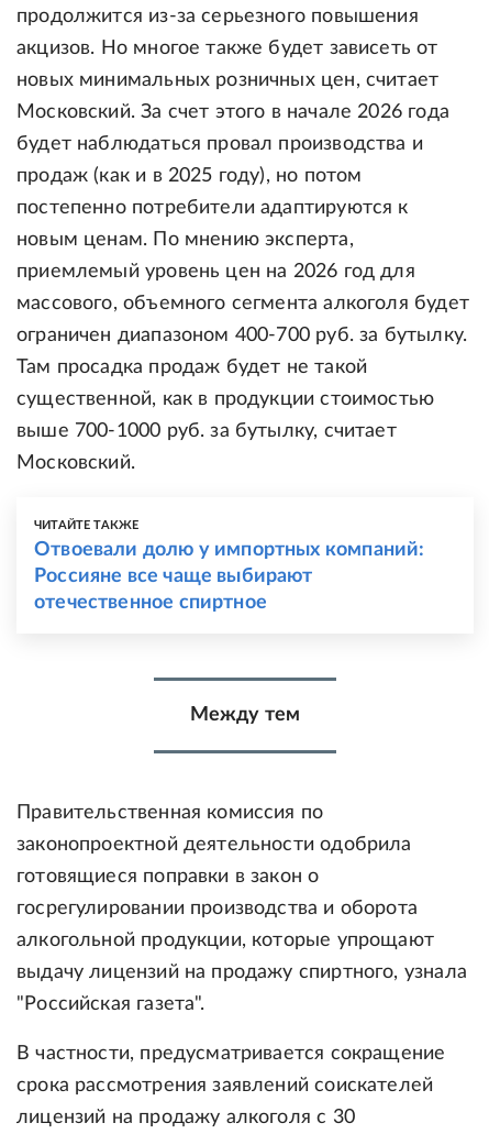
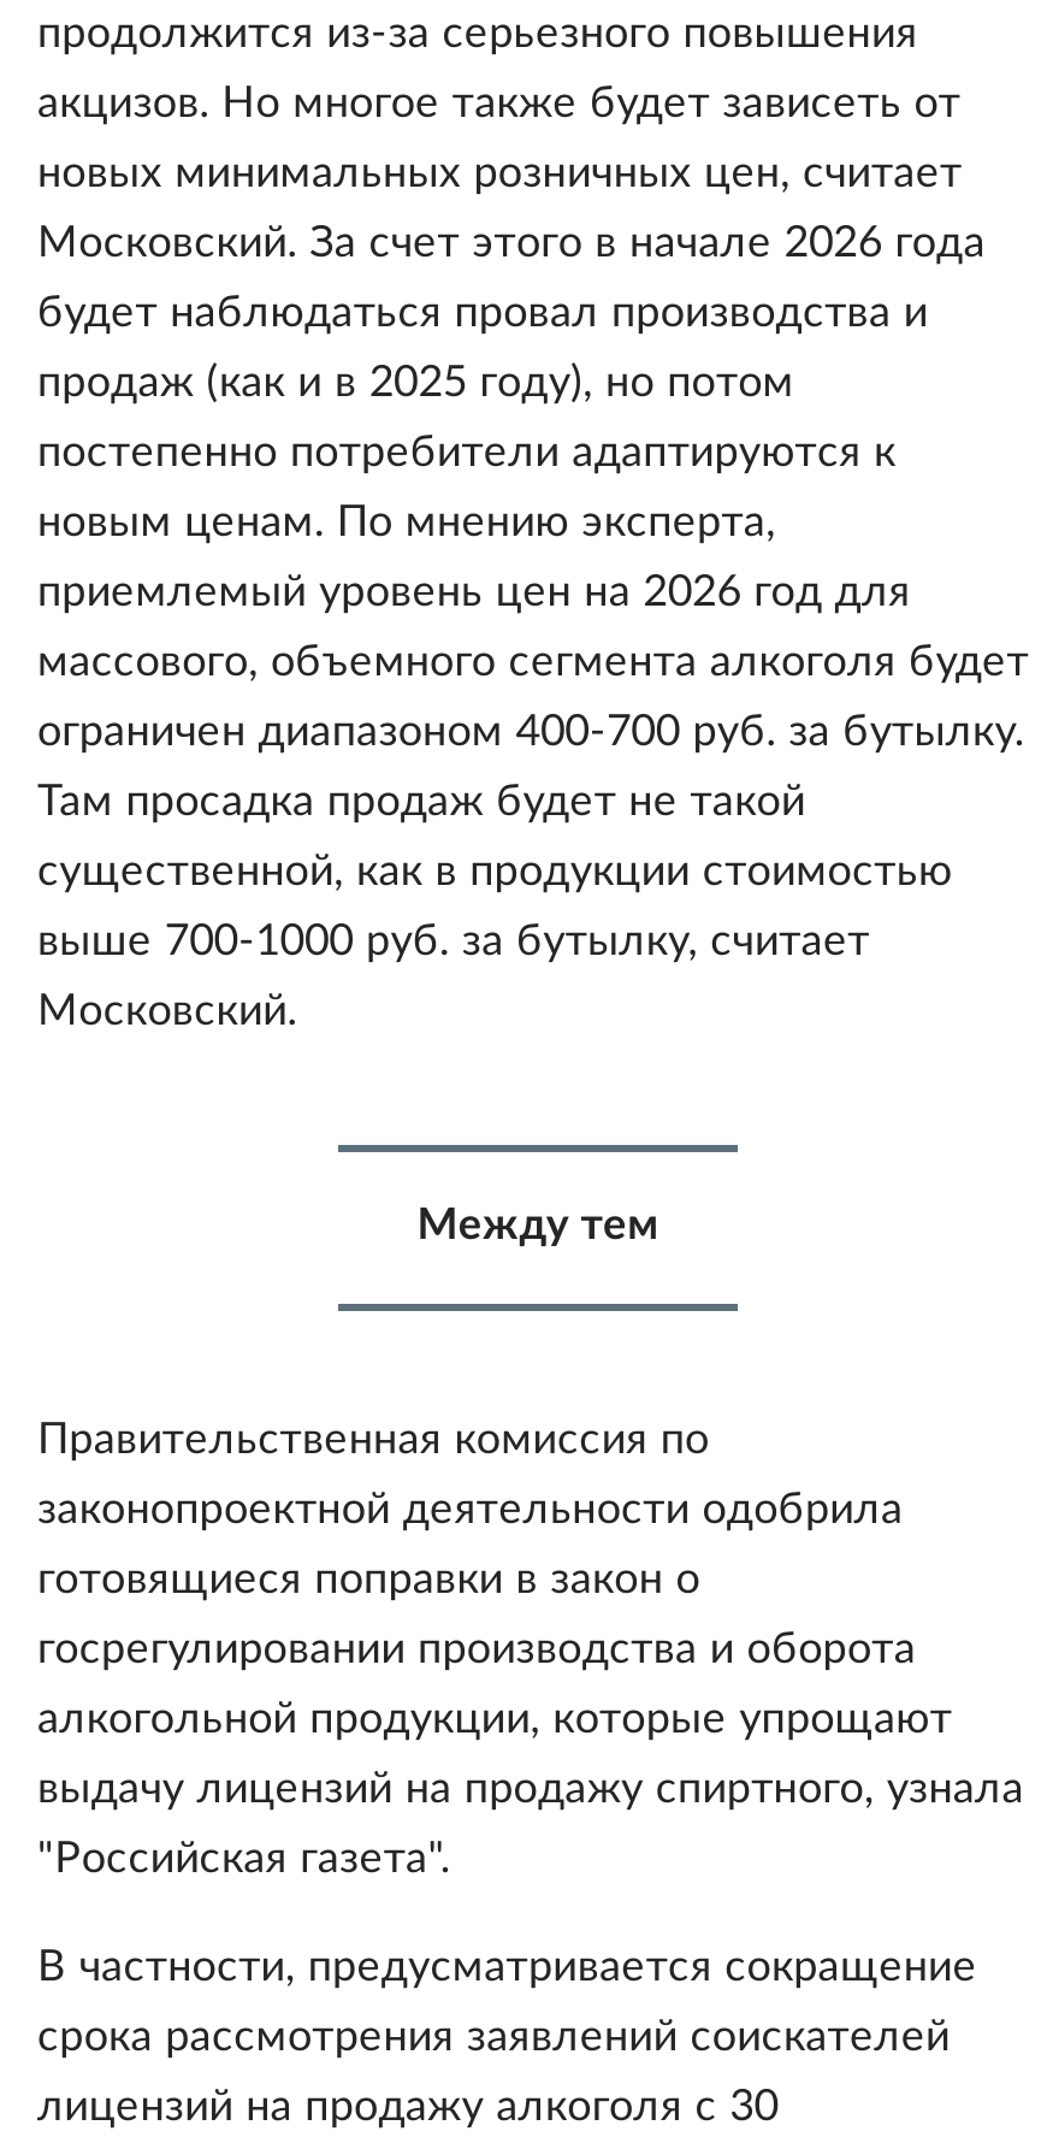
[34,519,425,613] ЧИТАЙТЕ ТАКЖЕ | Отвоевали долю у импортных компаний: | Россияне все чаще выбирают | отечественное спиртное -> none

